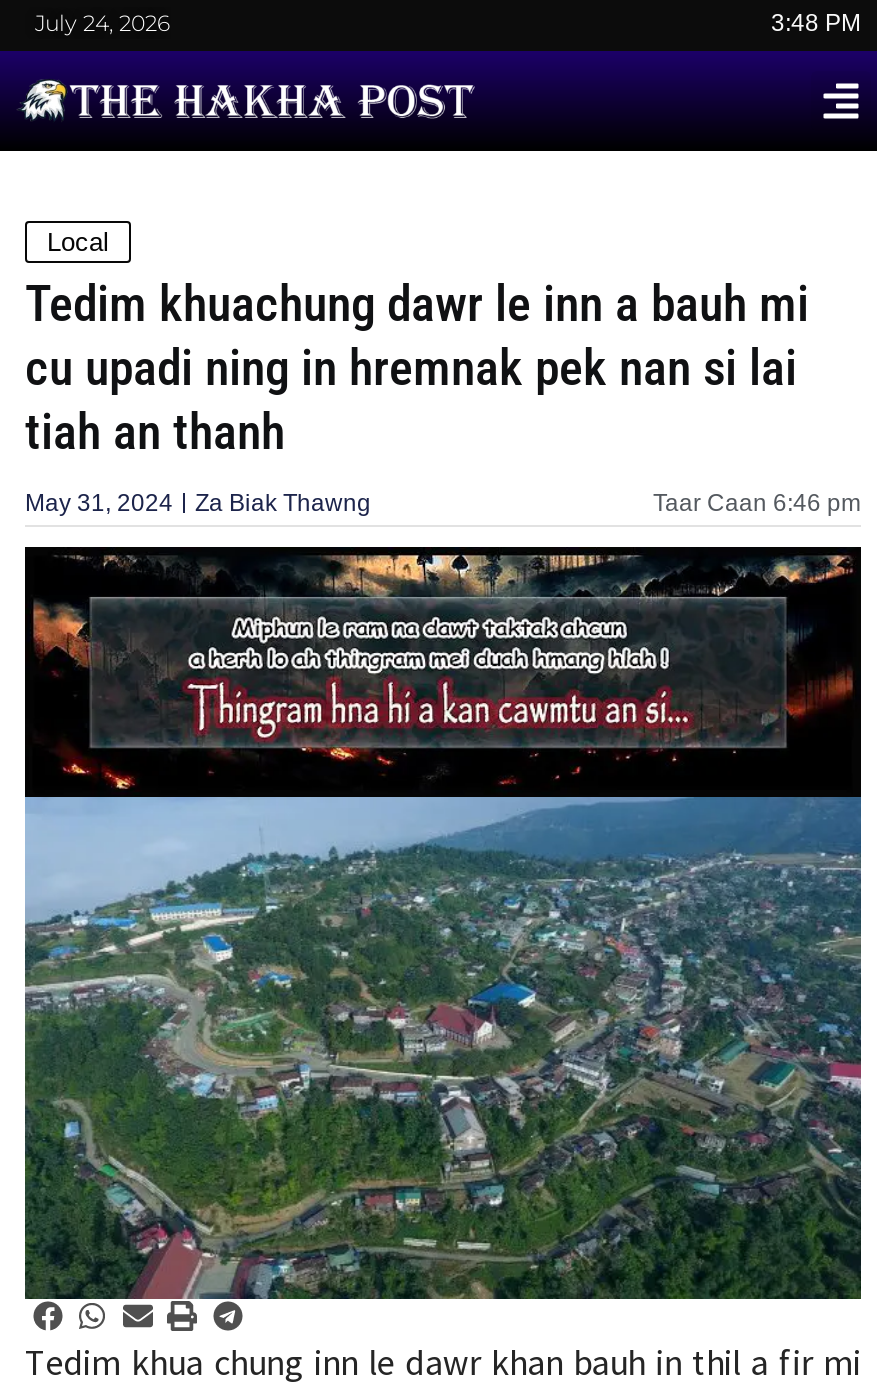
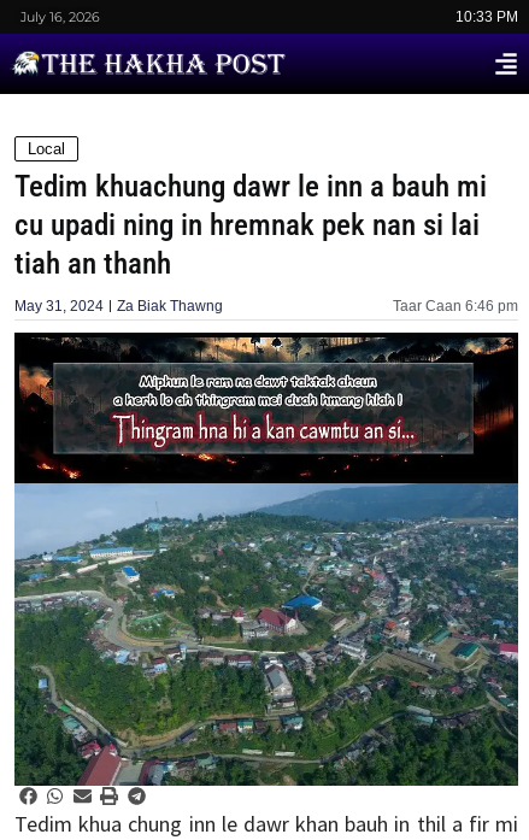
[35,9,171,37] July 24, 2026 -> [20,8,100,25] July 16, 2026
[771,9,861,37] 3:48 PM -> [455,8,518,25] 10:33 PM

